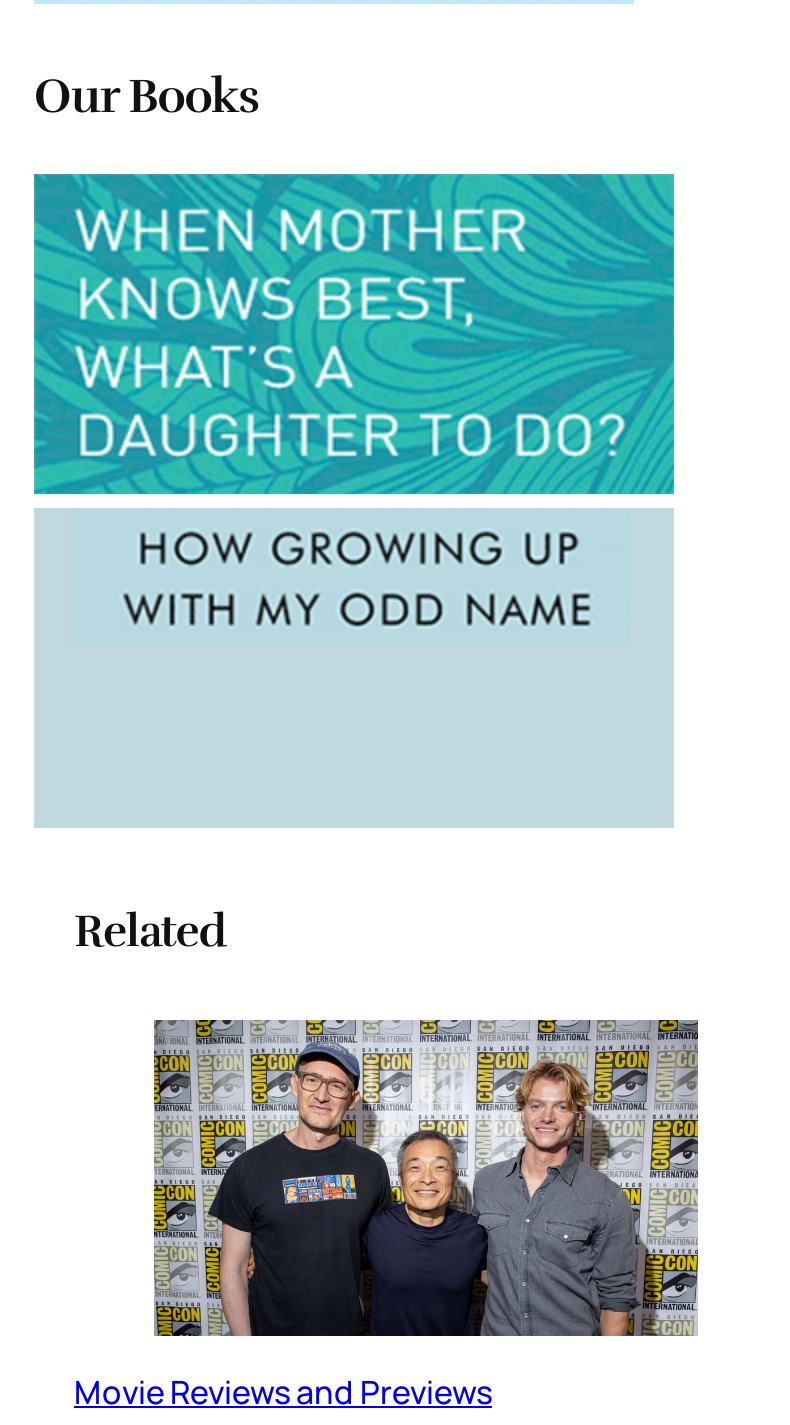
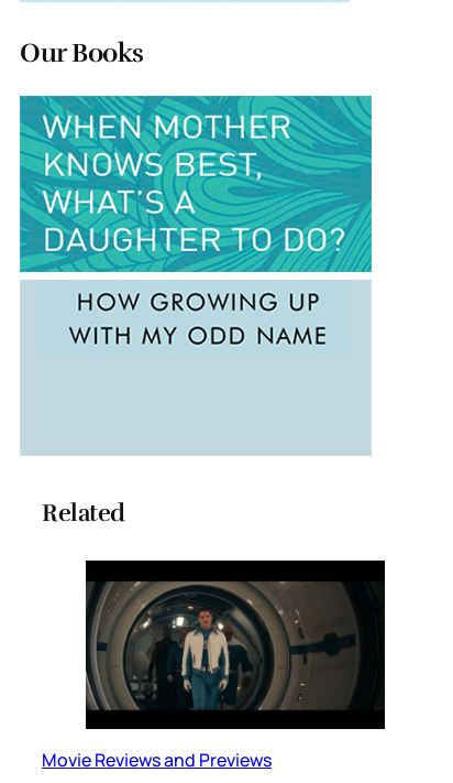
[152,1018,700,1338] [image] -> [85,559,386,730] [image]

